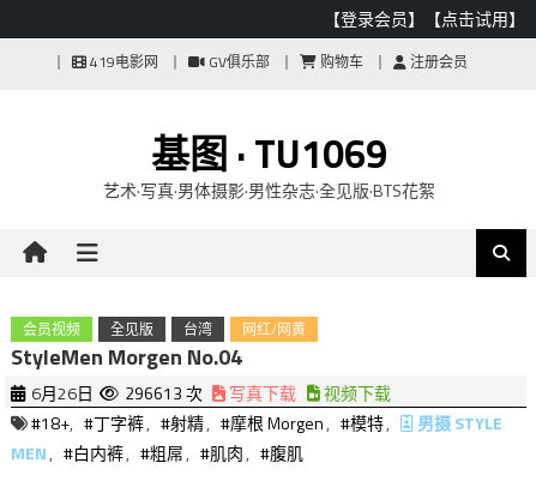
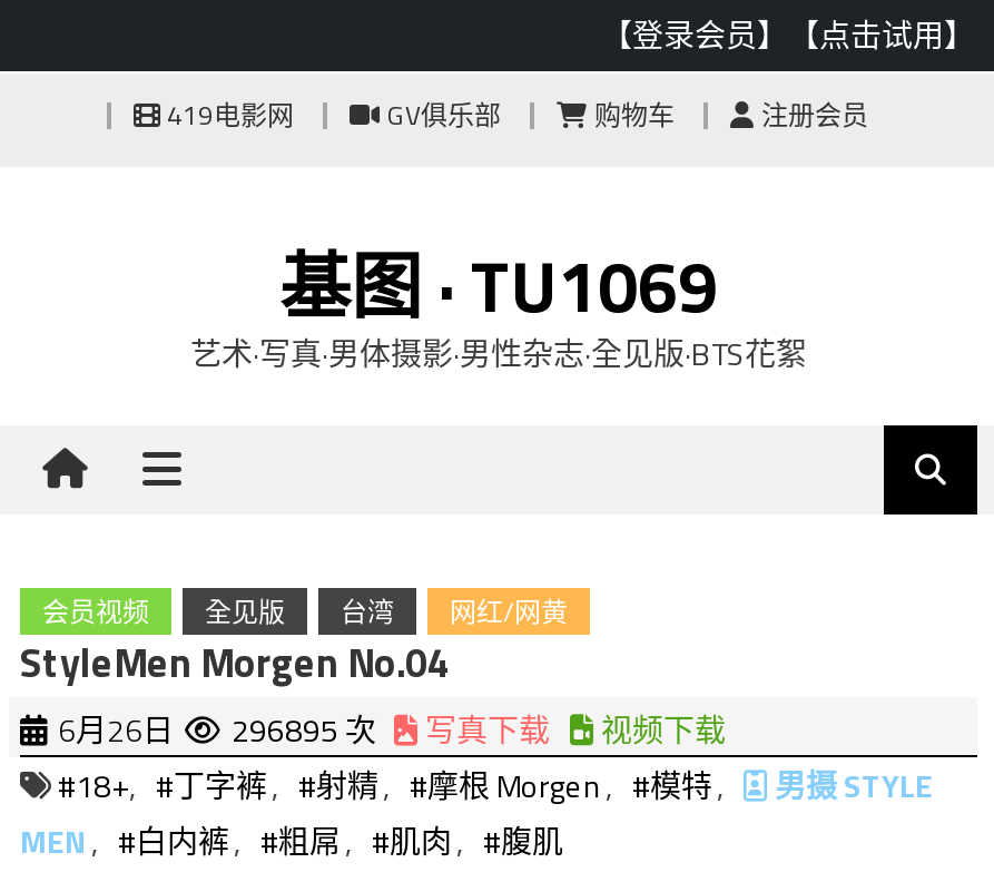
[31,380,391,405] 6月26日 296613 次 写真下载 视频下载 -> [58,706,726,753] 6月26日 296895 次 写真下载 视频下载

